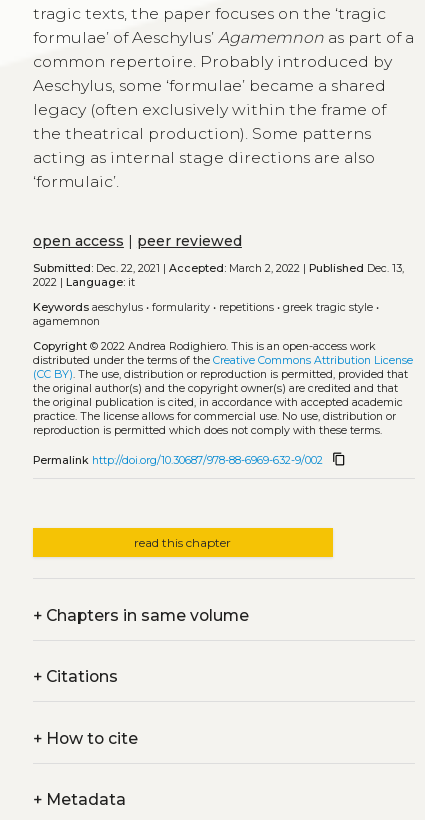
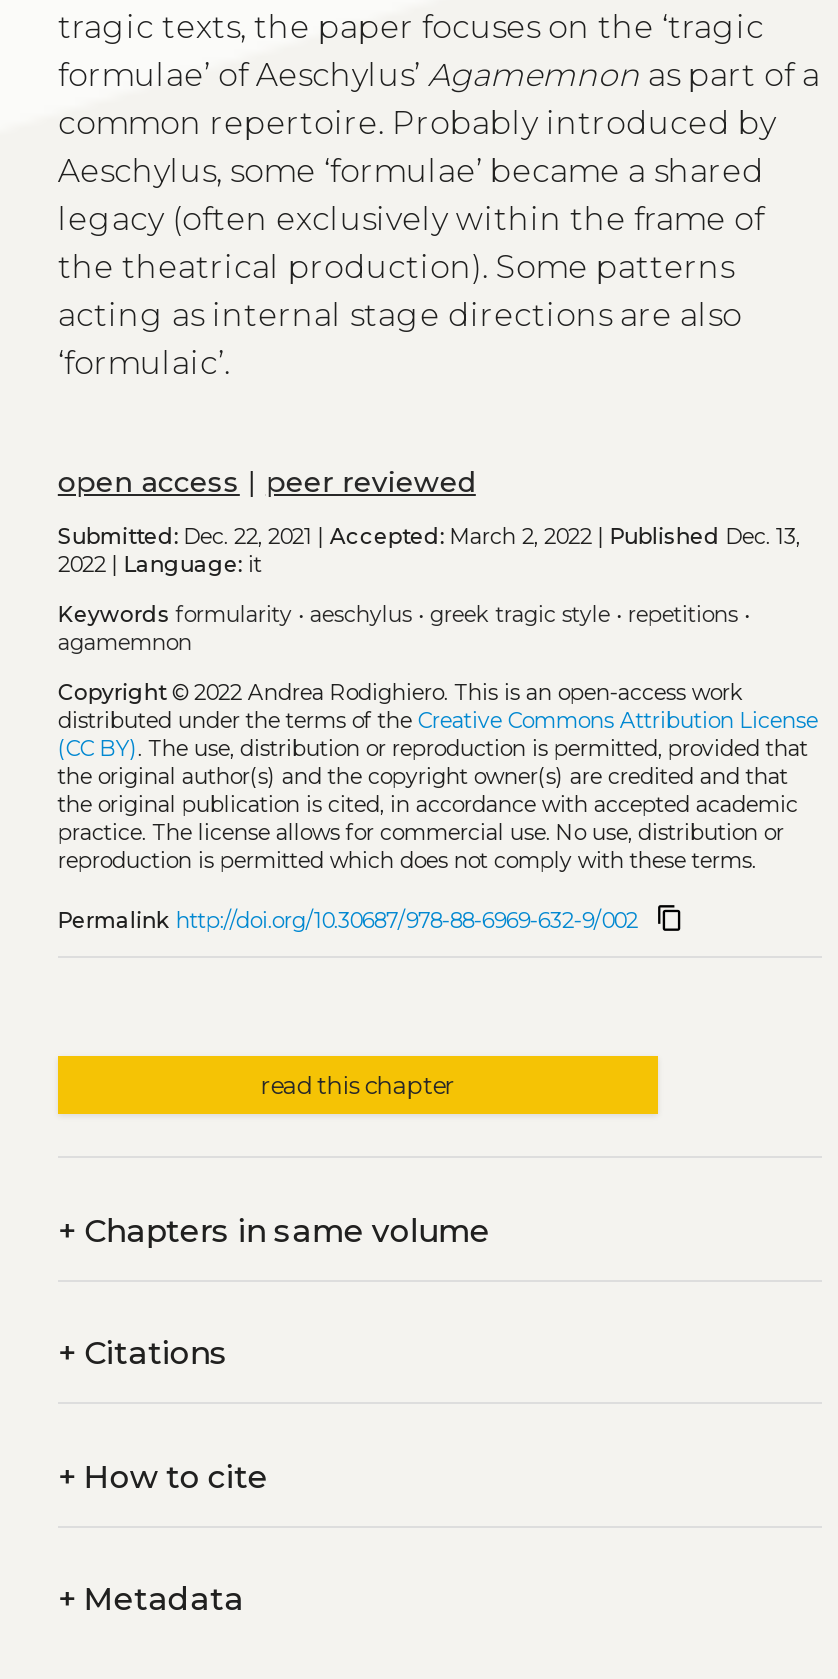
[33,301,379,314] Keywords aeschylus • formularity • repetitions • greek tragic style • -> [58,602,750,628] Keywords formularity • aeschylus • greek tragic style • repetitions •

